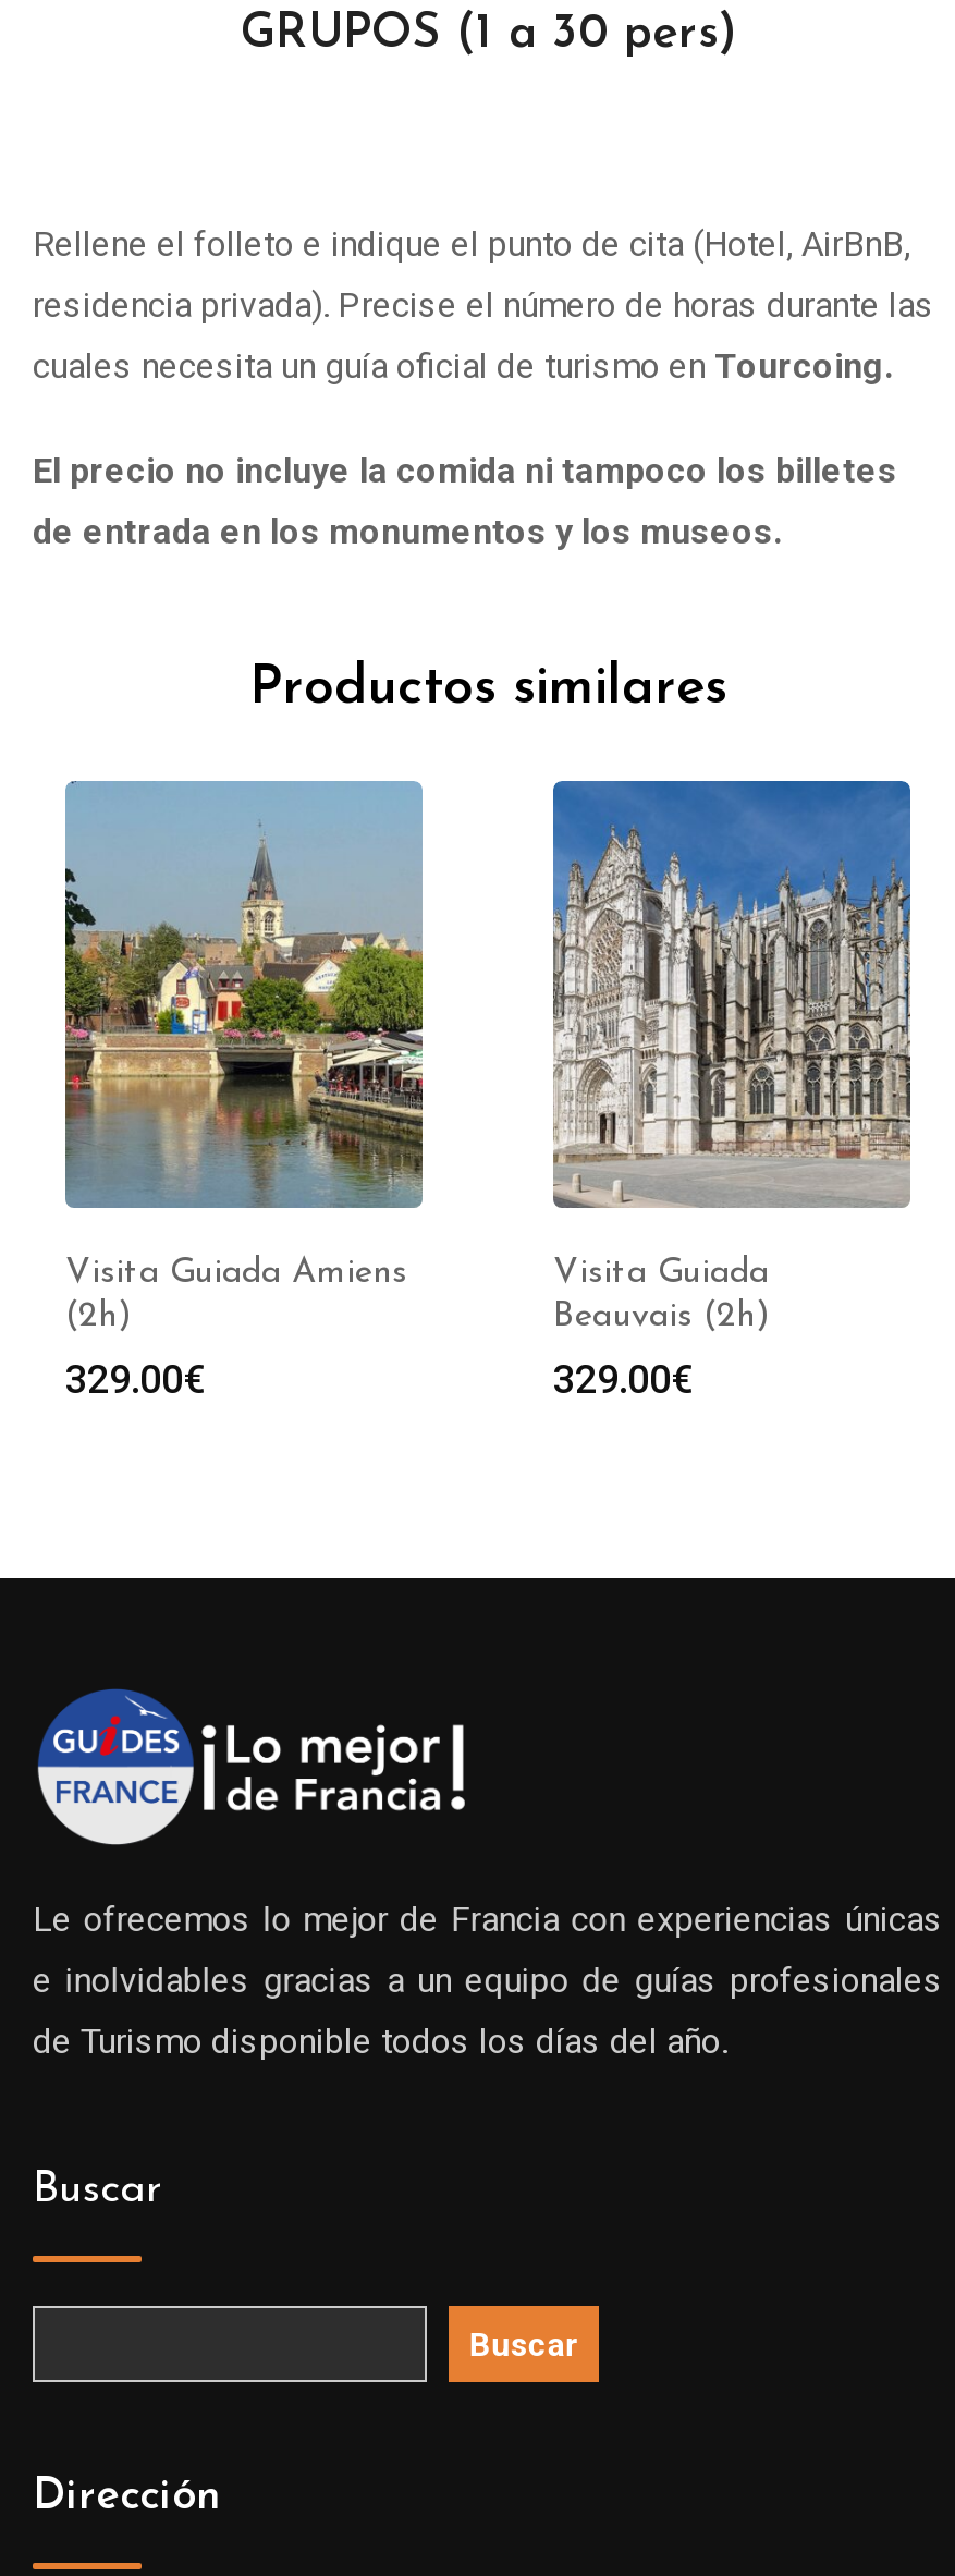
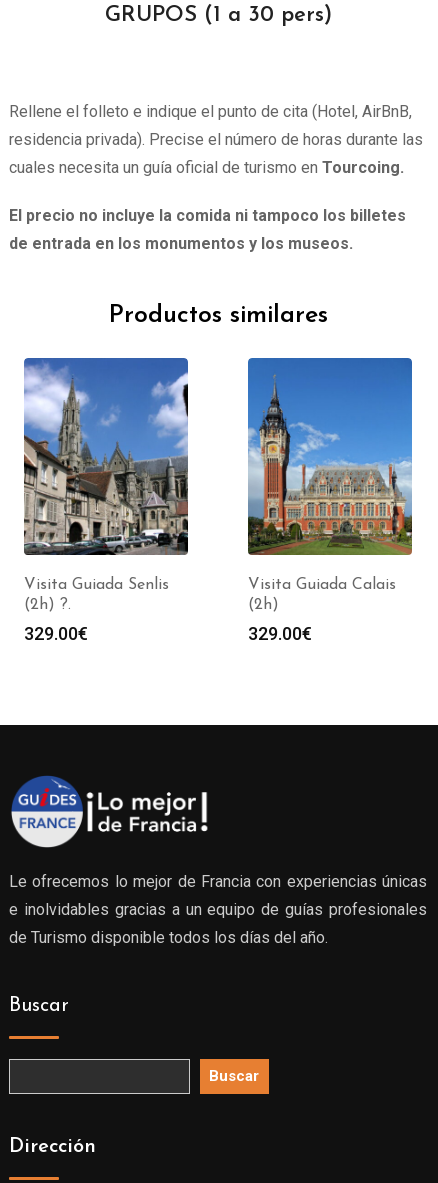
[63,782,425,1335] [image] | Visita Guiada Amiens | (2h) -> [23,358,189,613] [image] | Visita Guiada Senlis | (2h) ?.
[551,826,913,1335] [image] | Visita Guiada | Beauvais (2h) -> [247,375,412,613] [image] | Visita Guiada Calais | (2h)

